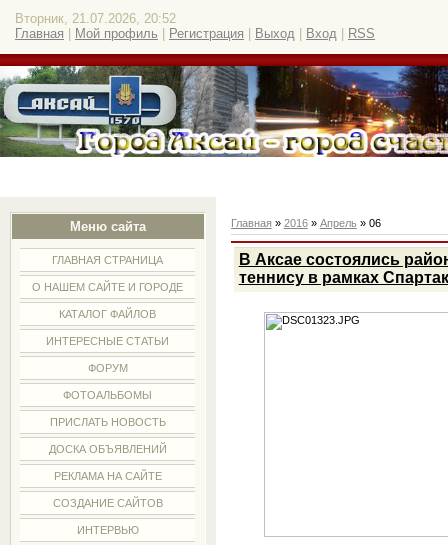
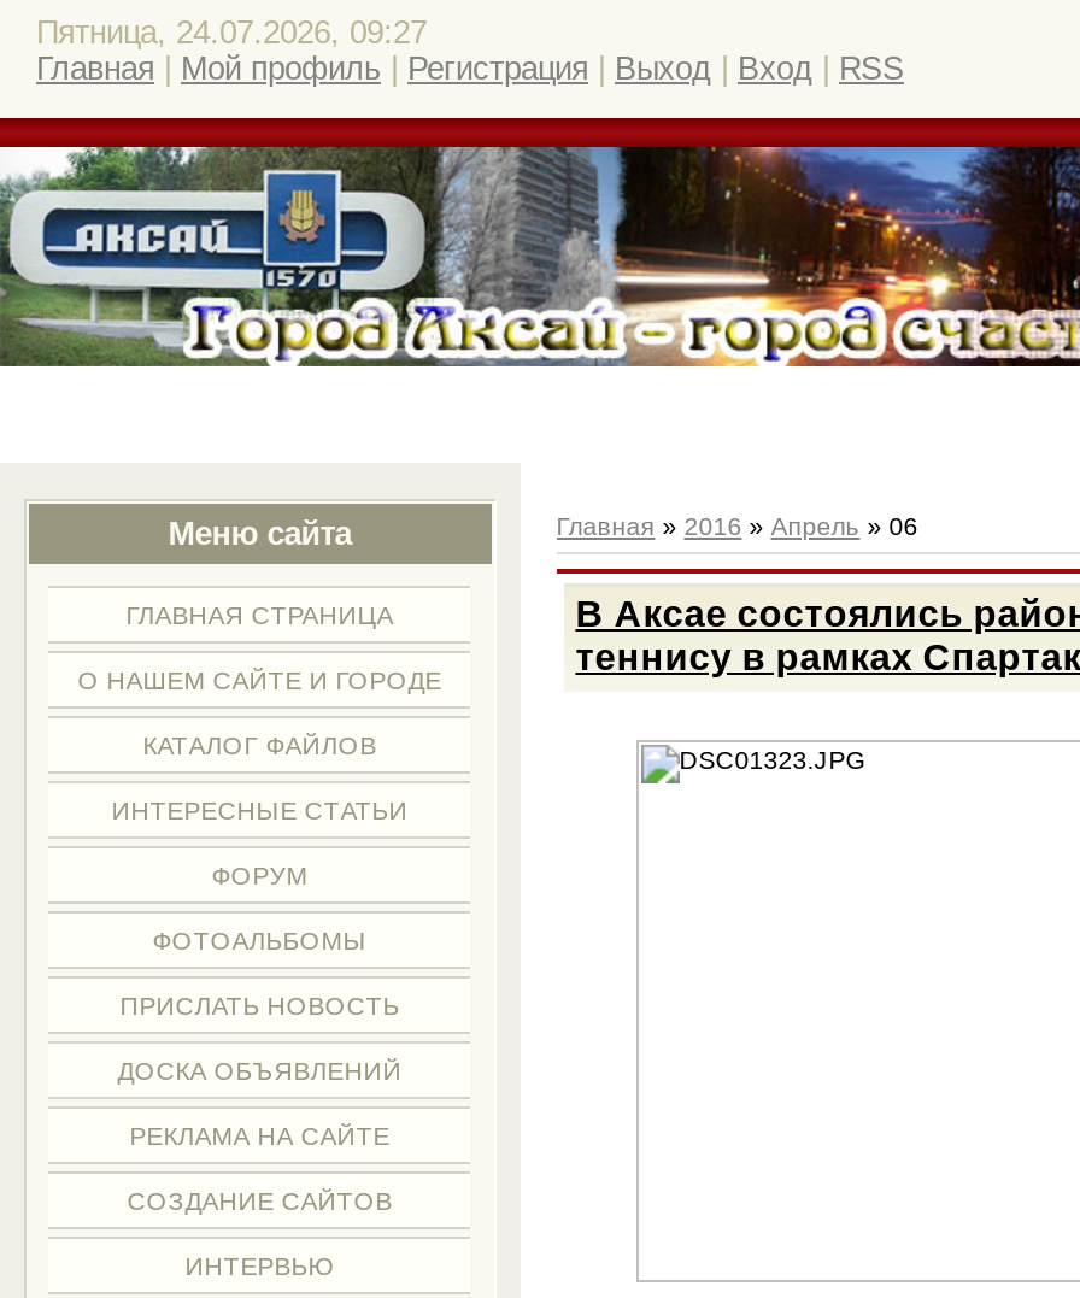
[15,11,176,26] Вторник, 21.07.2026, 20:52 -> [36,14,427,51] Пятница, 24.07.2026, 09:27

